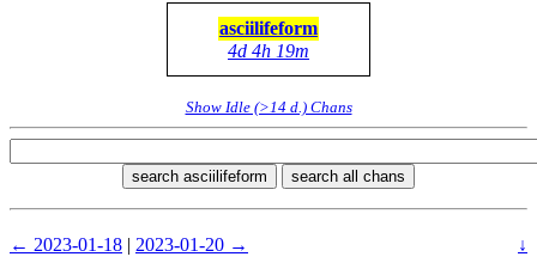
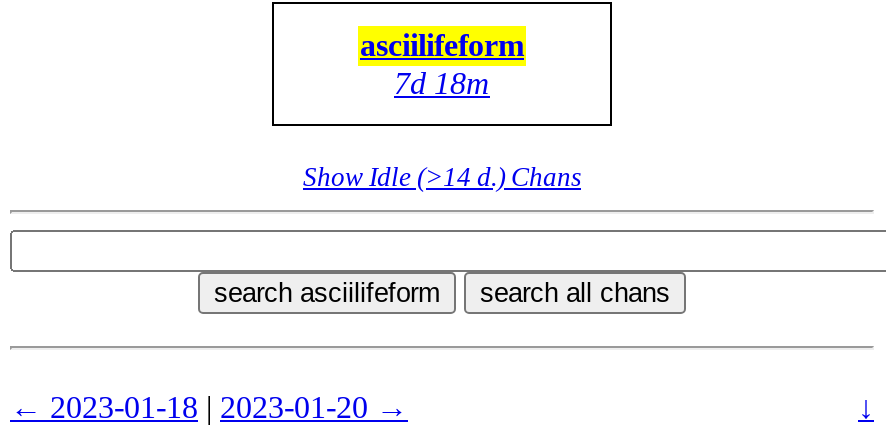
[228,41,309,61] 4d 4h 19m -> [394,66,490,100] 7d 18m

